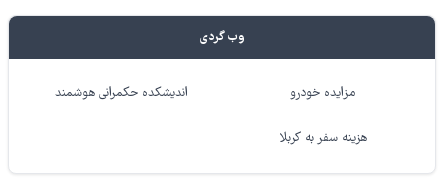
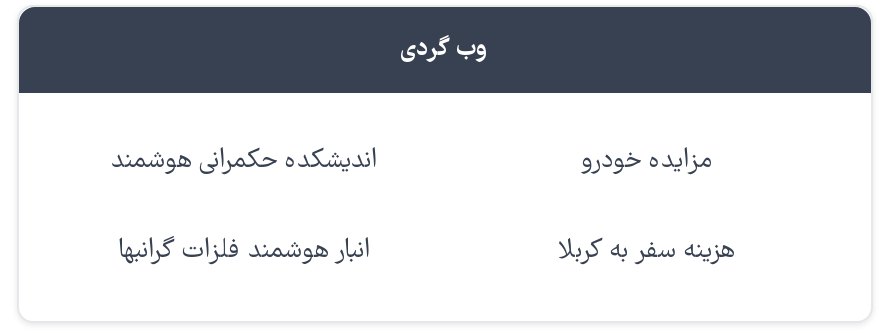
none -> [118,233,370,271] انبار هوشمند فلزات گرانبها

